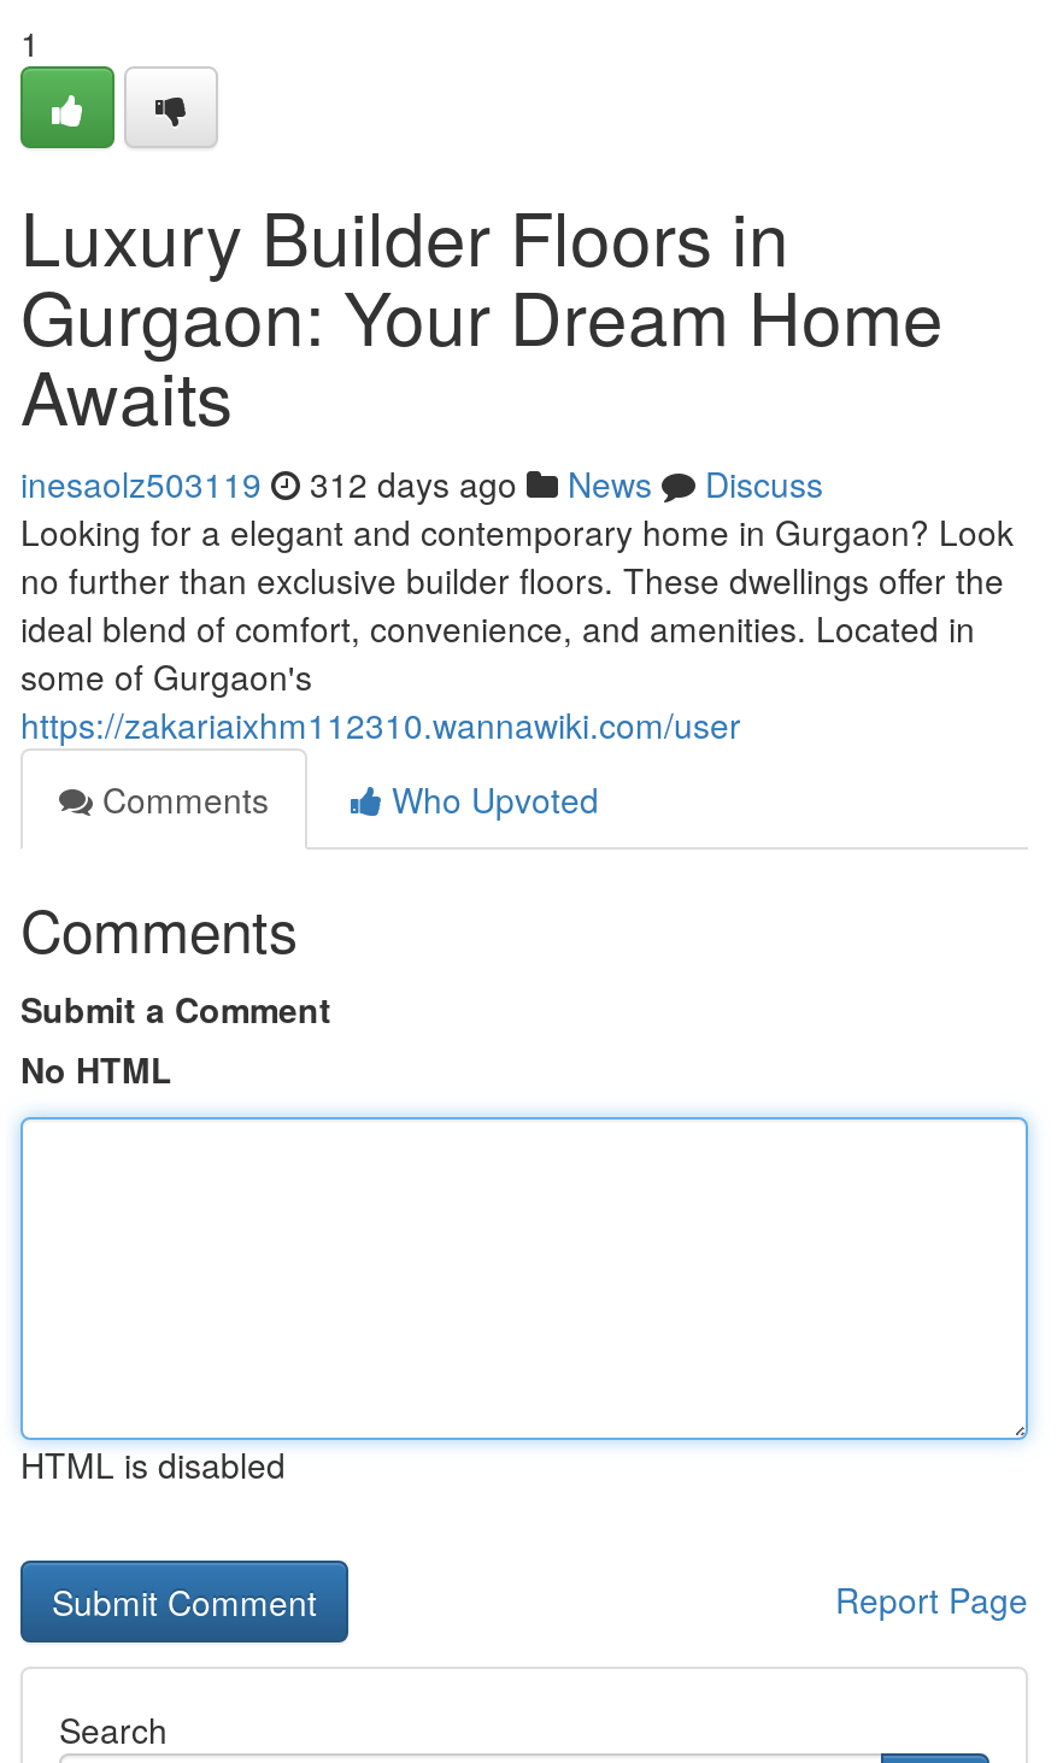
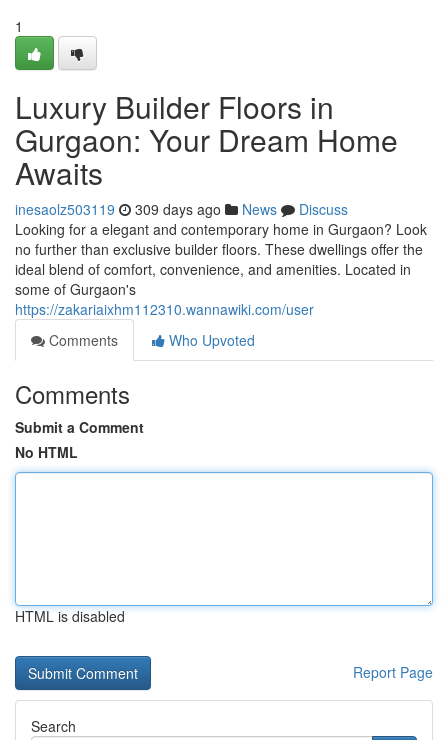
[20,459,823,507] inesaolz503119 312 days ago News Discuss -> [15,199,348,219] inesaolz503119 309 days ago News Discuss

